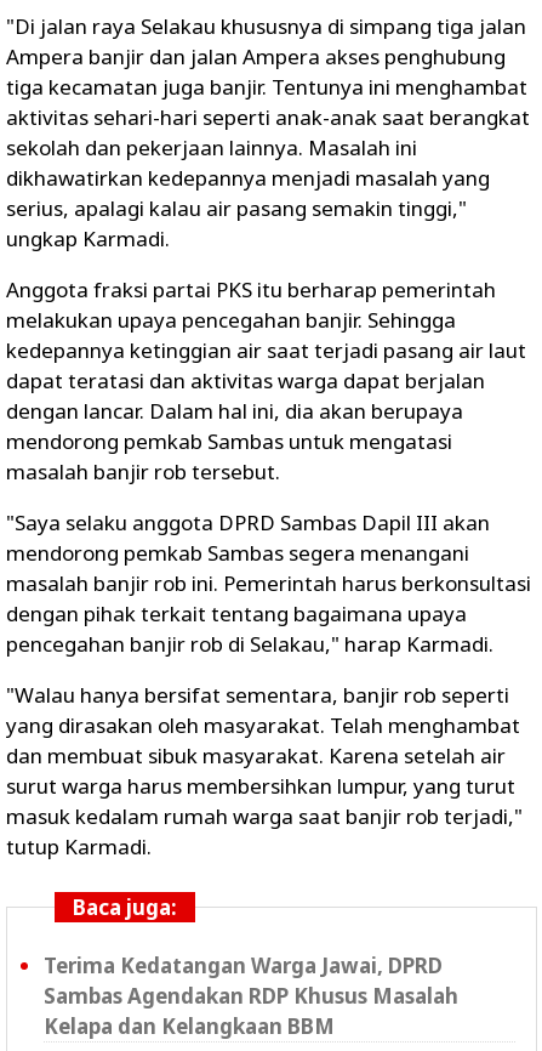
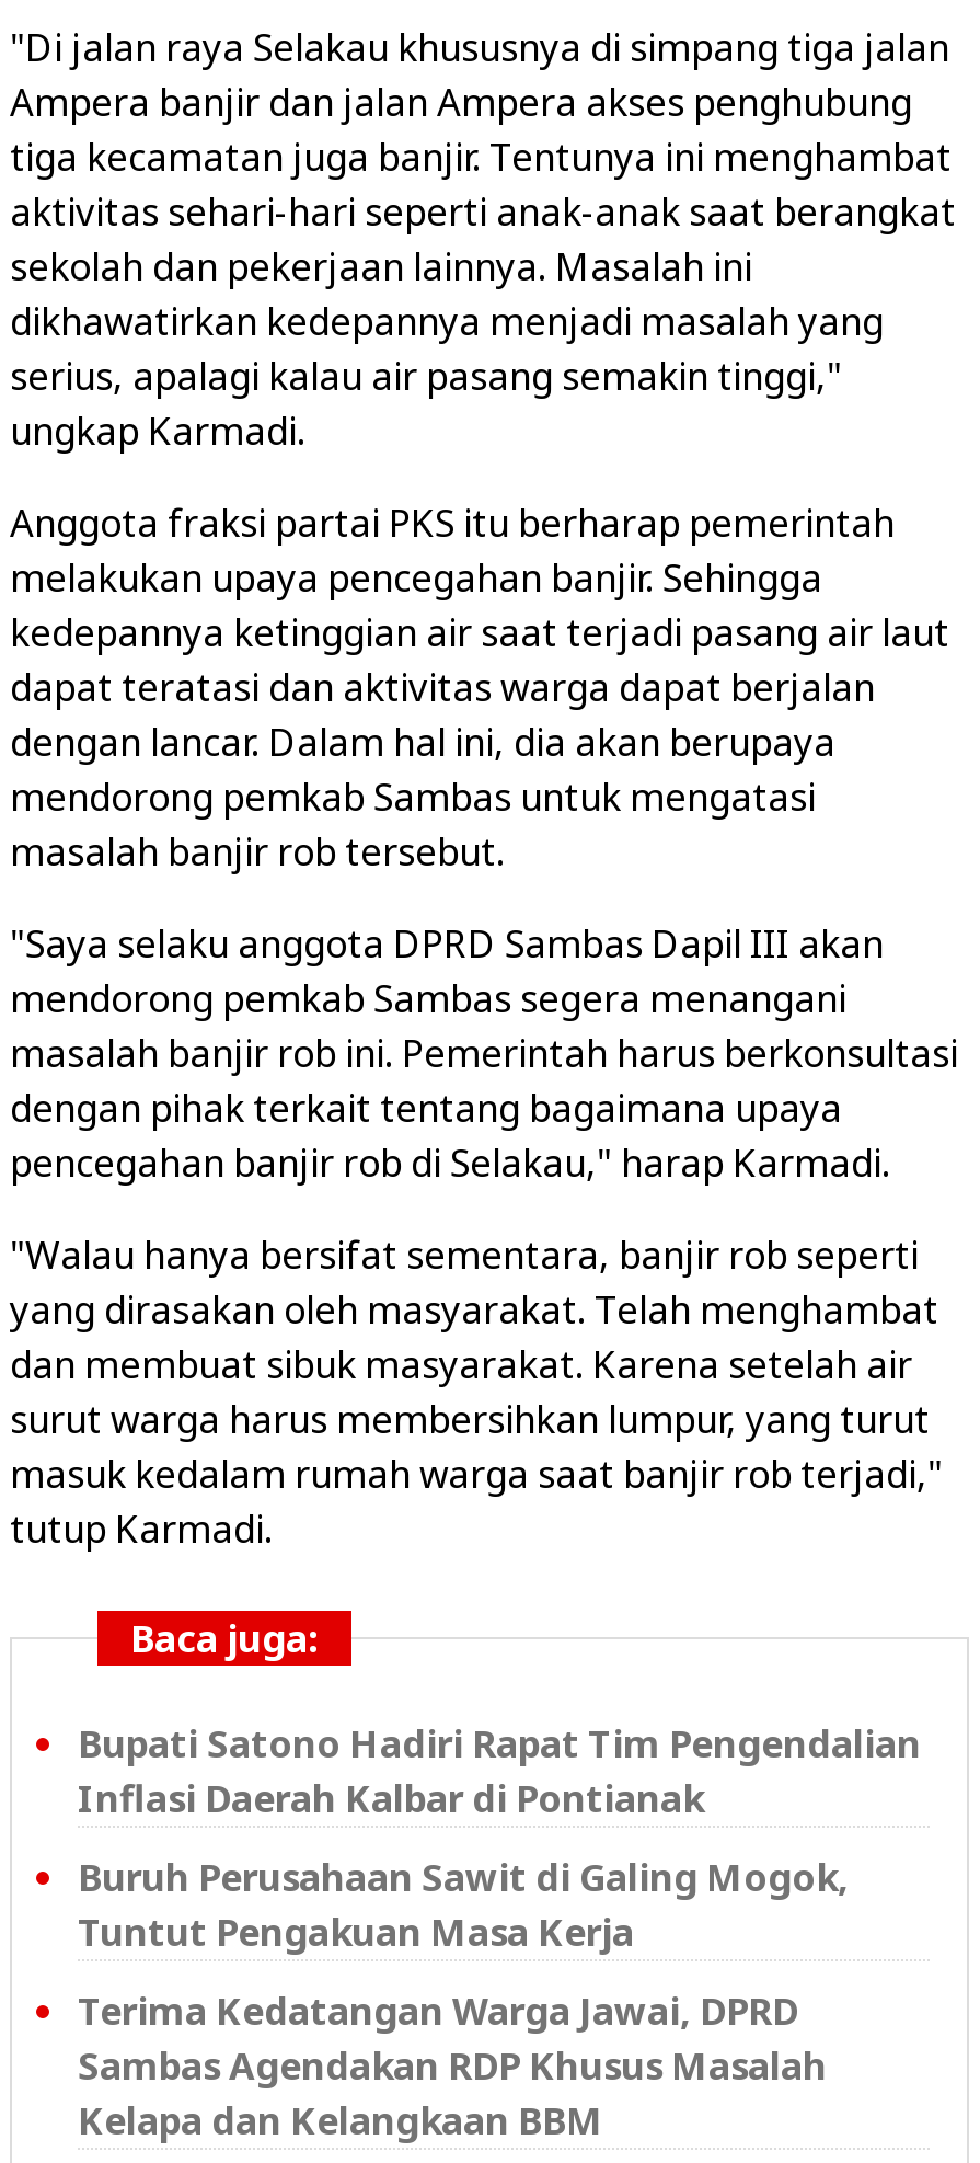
none -> [78,1718,921,1957] Bupati Satono Hadiri Rapat Tim Pengendalian | Inflasi Daerah Kalbar di Pontianak | Buruh Perusahaan Sawit di Galing Mogok, | Tuntut Pengakuan Masa Kerja

